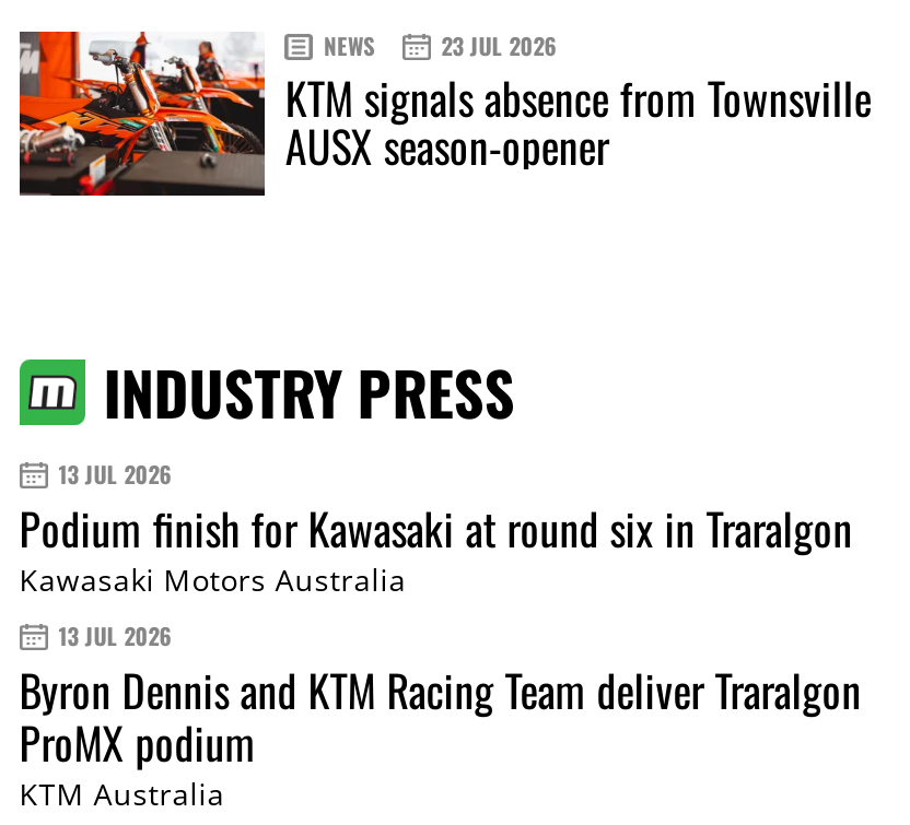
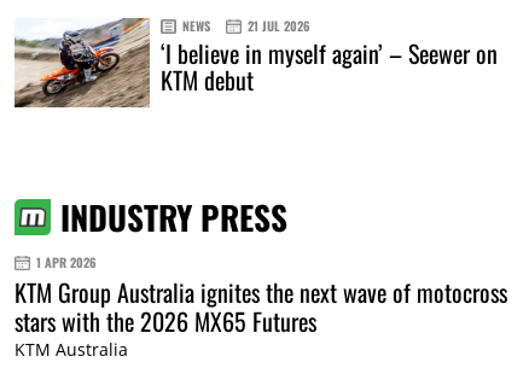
[17,28,871,199] [image] | 23 JUL 2026 | KTM signals absence from Townsville | AUSX season-opener -> [14,16,498,109] [image] | 21 JUL 2026 | ‘I believe in myself again’ – Seewer on | KTM debut
[19,459,861,774] 13 JUL 2026 | Podium finish for Kawasaki at round six in Traralgon | Kawasaki Motors Australia | 13 JUL 2026 | Byron Dennis and KTM Racing Team deliver Traralgon | ProMX podium -> [14,253,507,339] 1 APR 2026 | KTM Group Australia ignites the next wave of motocross | stars with the 2026 MX65 Futures

